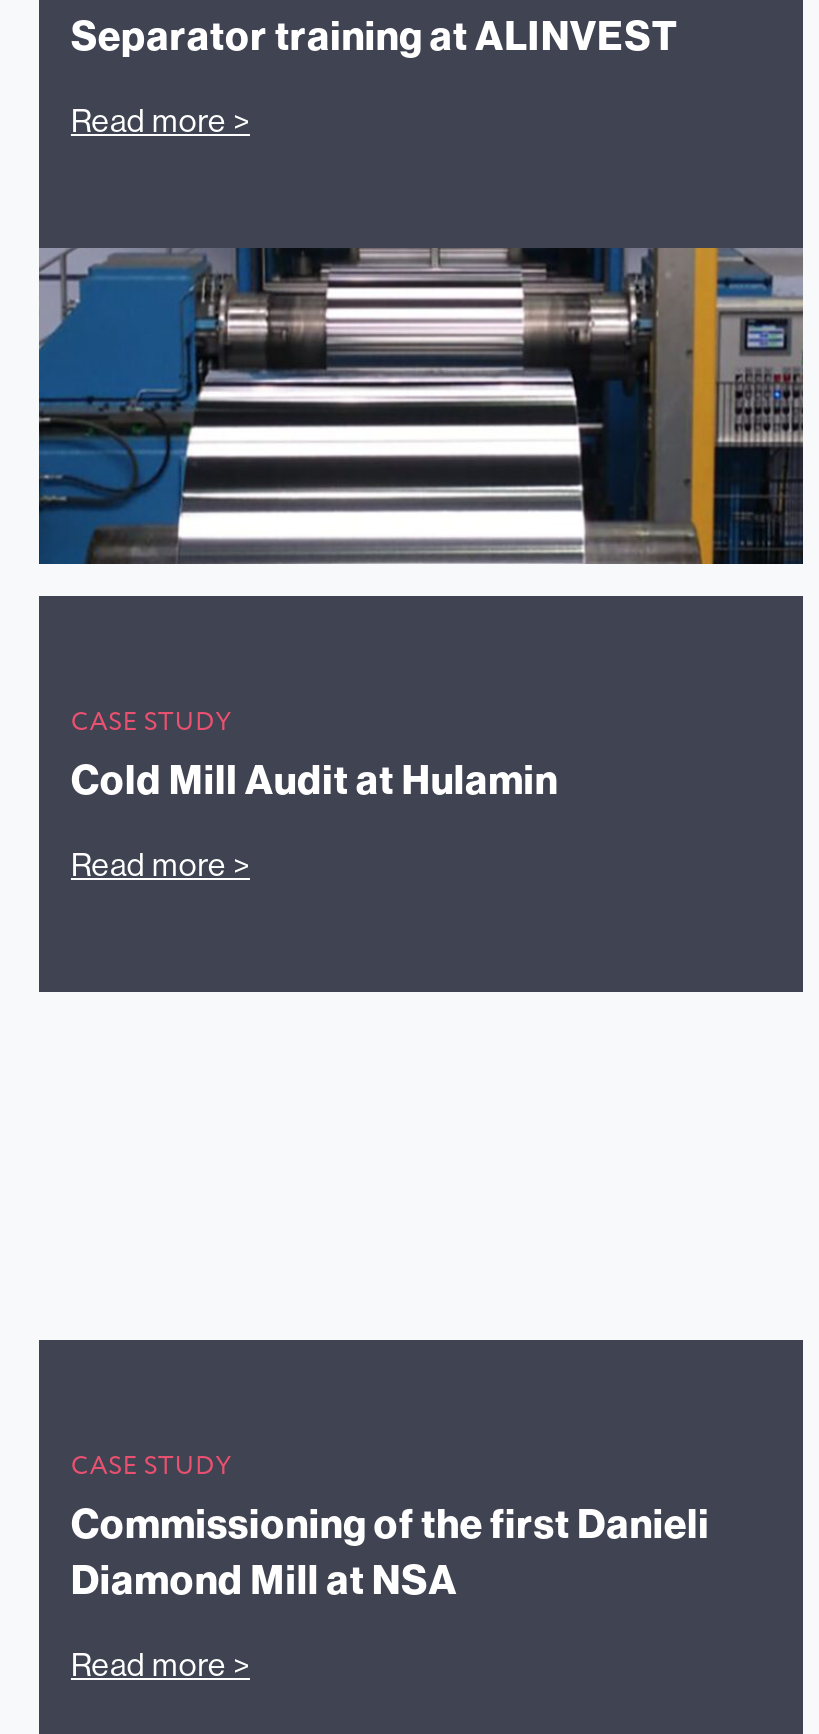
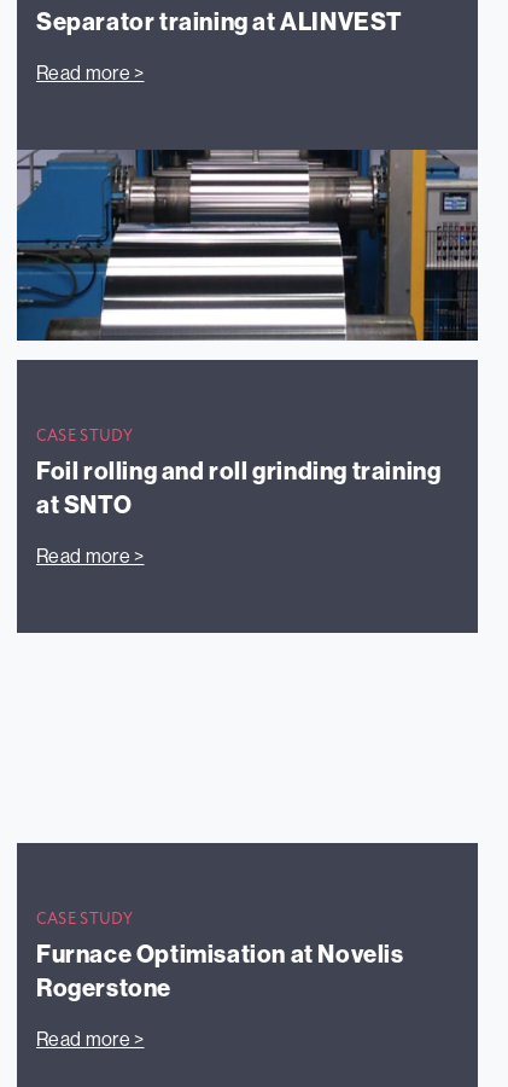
[71,754,558,804] Cold Mill Audit at Hulamin -> [36,455,441,519] Foil rolling and roll grinding training | at SNTO
[71,1498,710,1604] Commissioning of the first Danieli | Diamond Mill at NSA -> [36,939,404,1003] Furnace Optimisation at Novelis | Rogerstone

